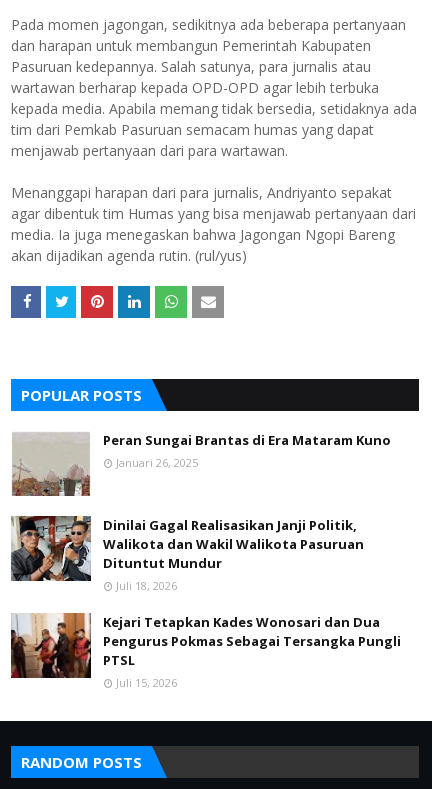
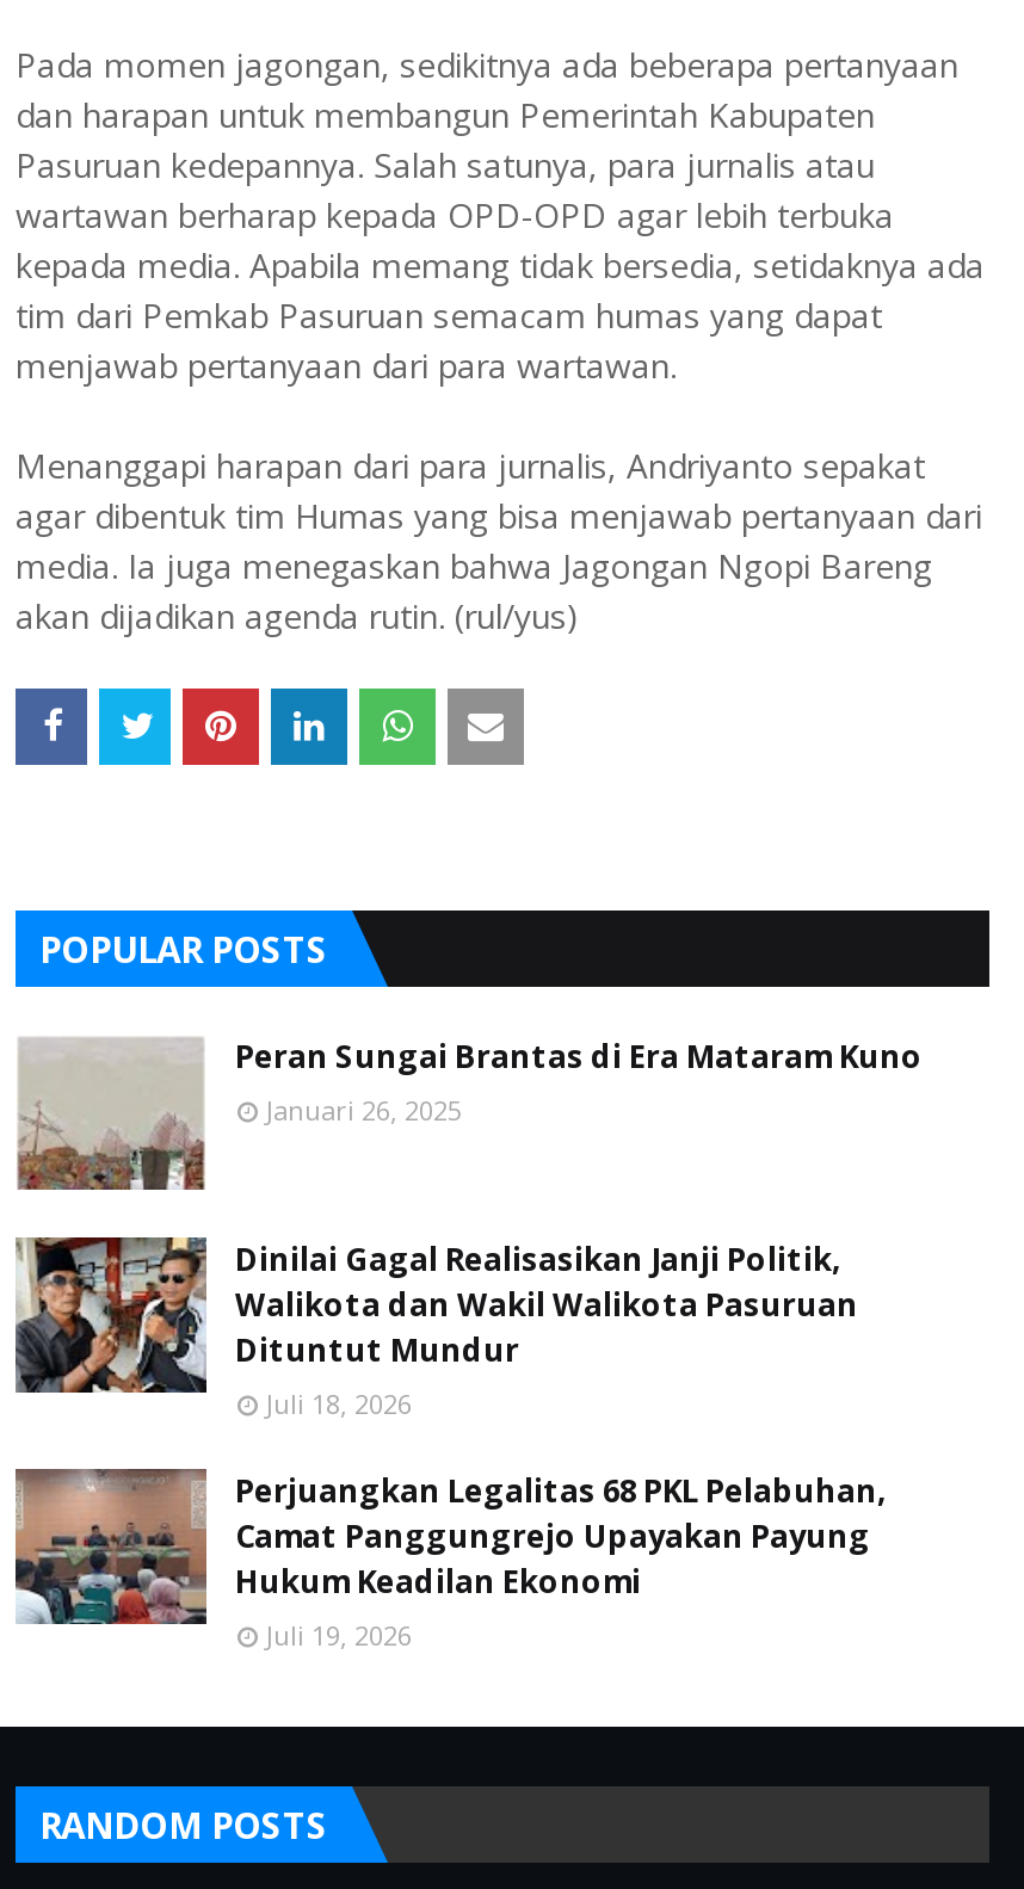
[10,613,401,690] [image] | Kejari Tetapkan Kades Wonosari dan Dua | Pengurus Pokmas Sebagai Tersangka Pungli | PTSL | Juli 15, 2026 -> [13,1467,887,1653] [image] | Perjuangkan Legalitas 68 PKL Pelabuhan, | Camat Panggungrejo Upayakan Payung | Hukum Keadilan Ekonomi | Juli 19, 2026

